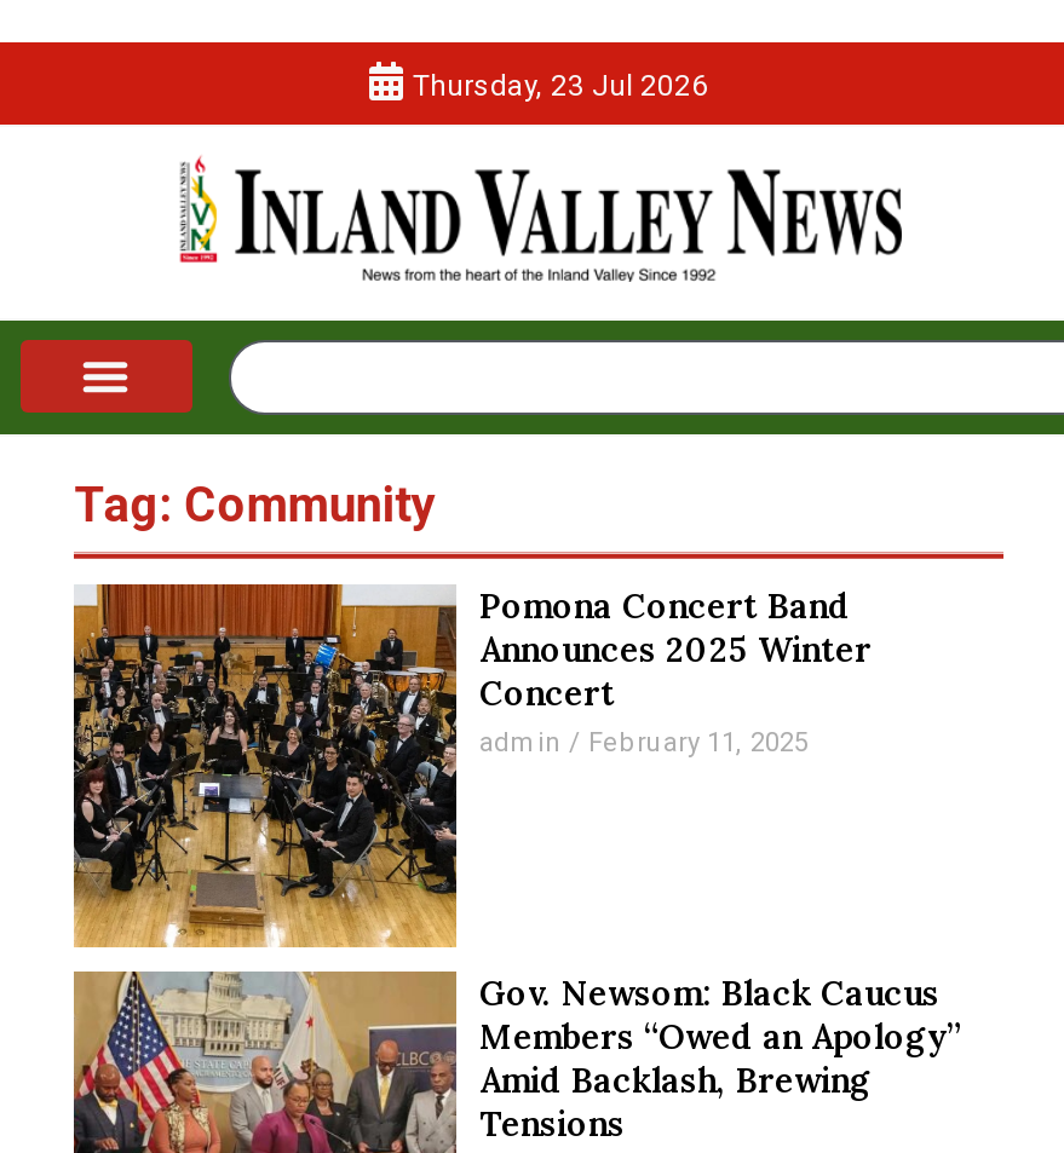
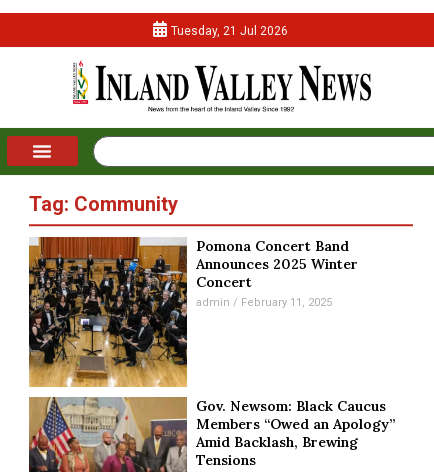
[413,69,708,103] Thursday, 23 Jul 2026 -> [171,24,288,38] Tuesday, 21 Jul 2026

